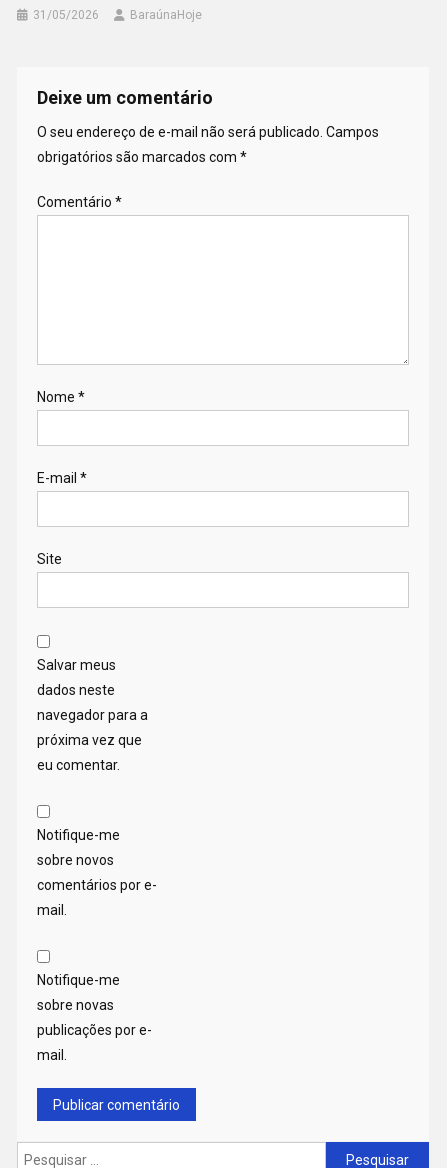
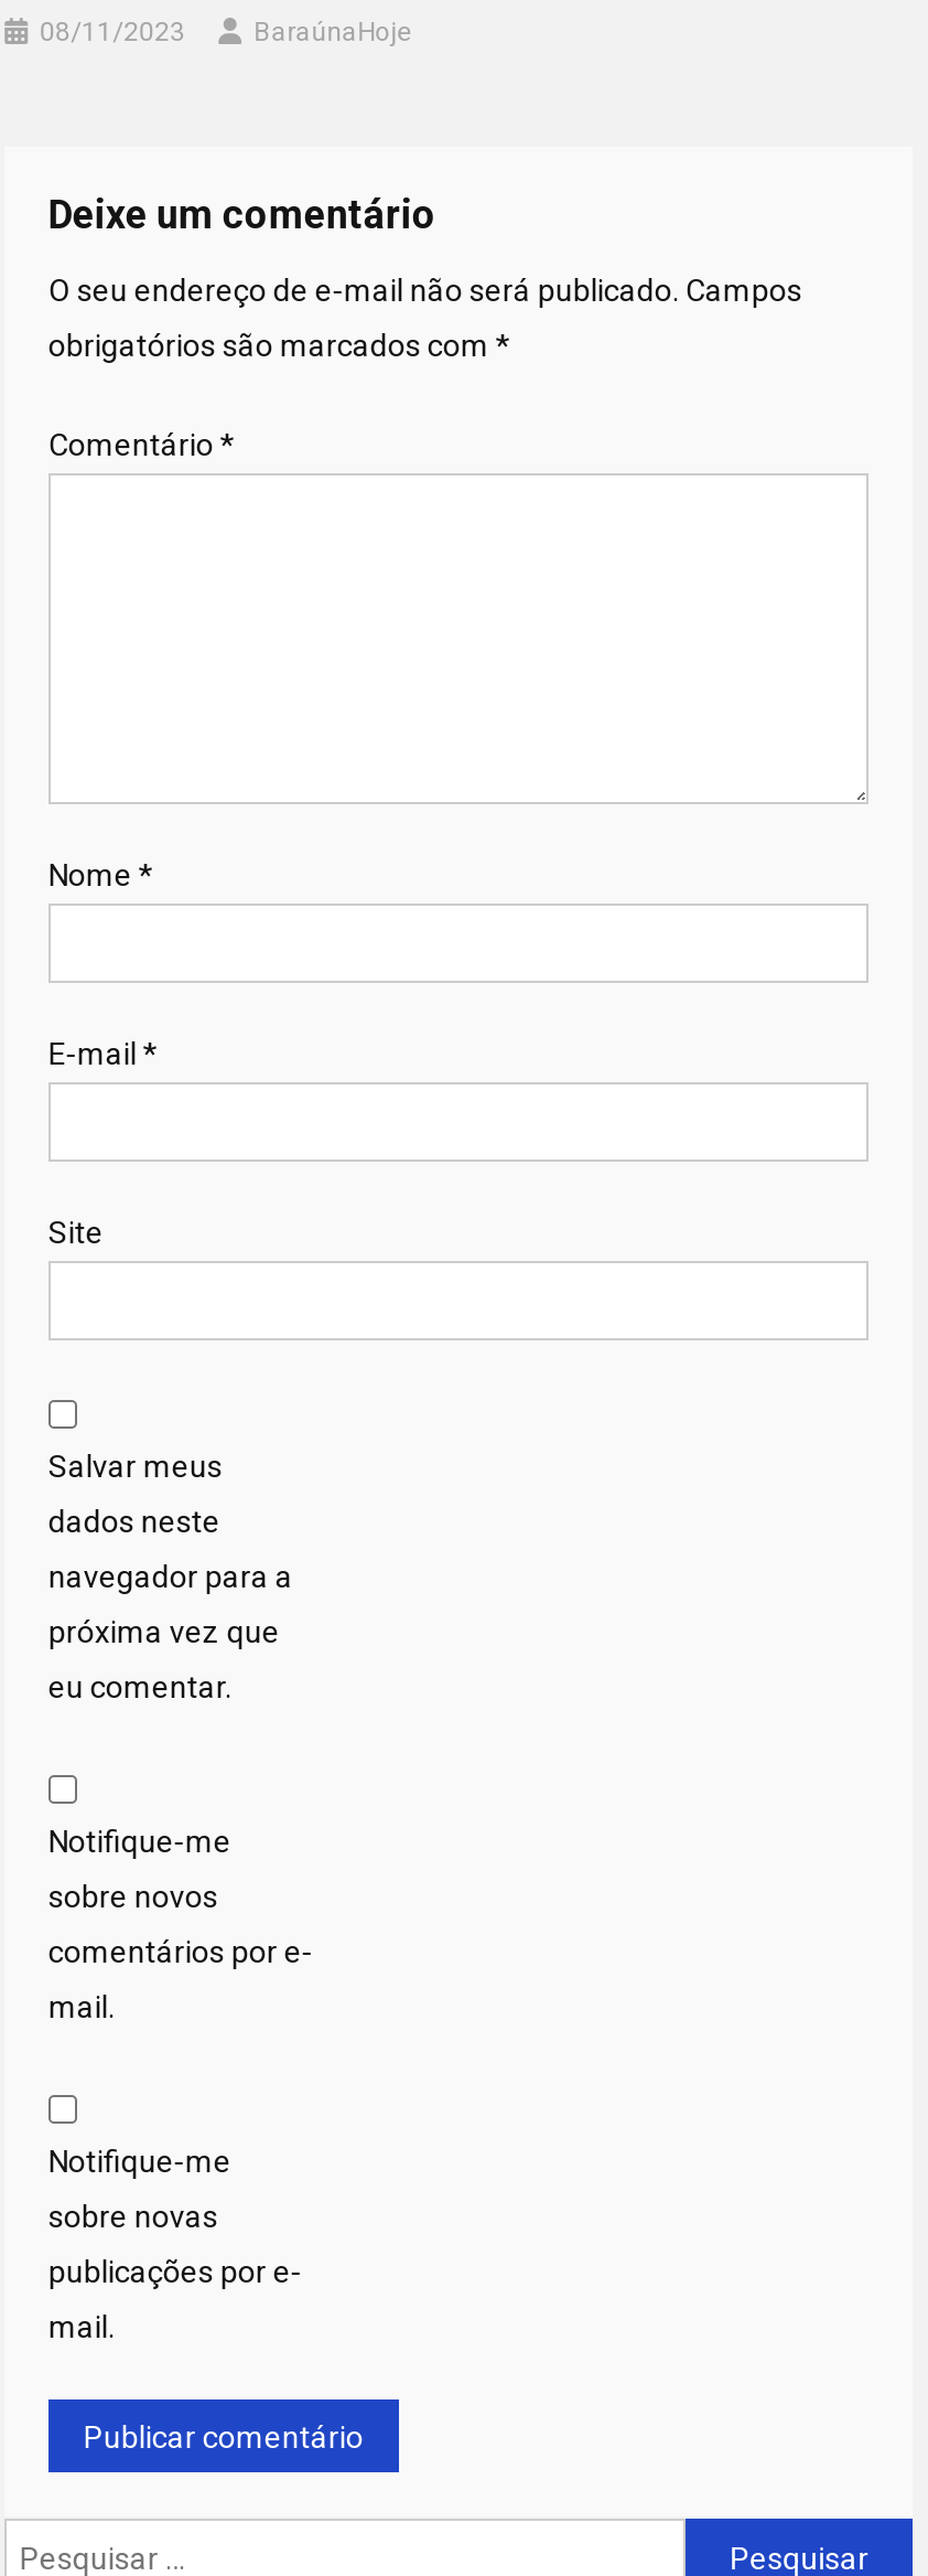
[33,8,99,22] 31/05/2026 -> [40,18,185,49] 08/11/2023

